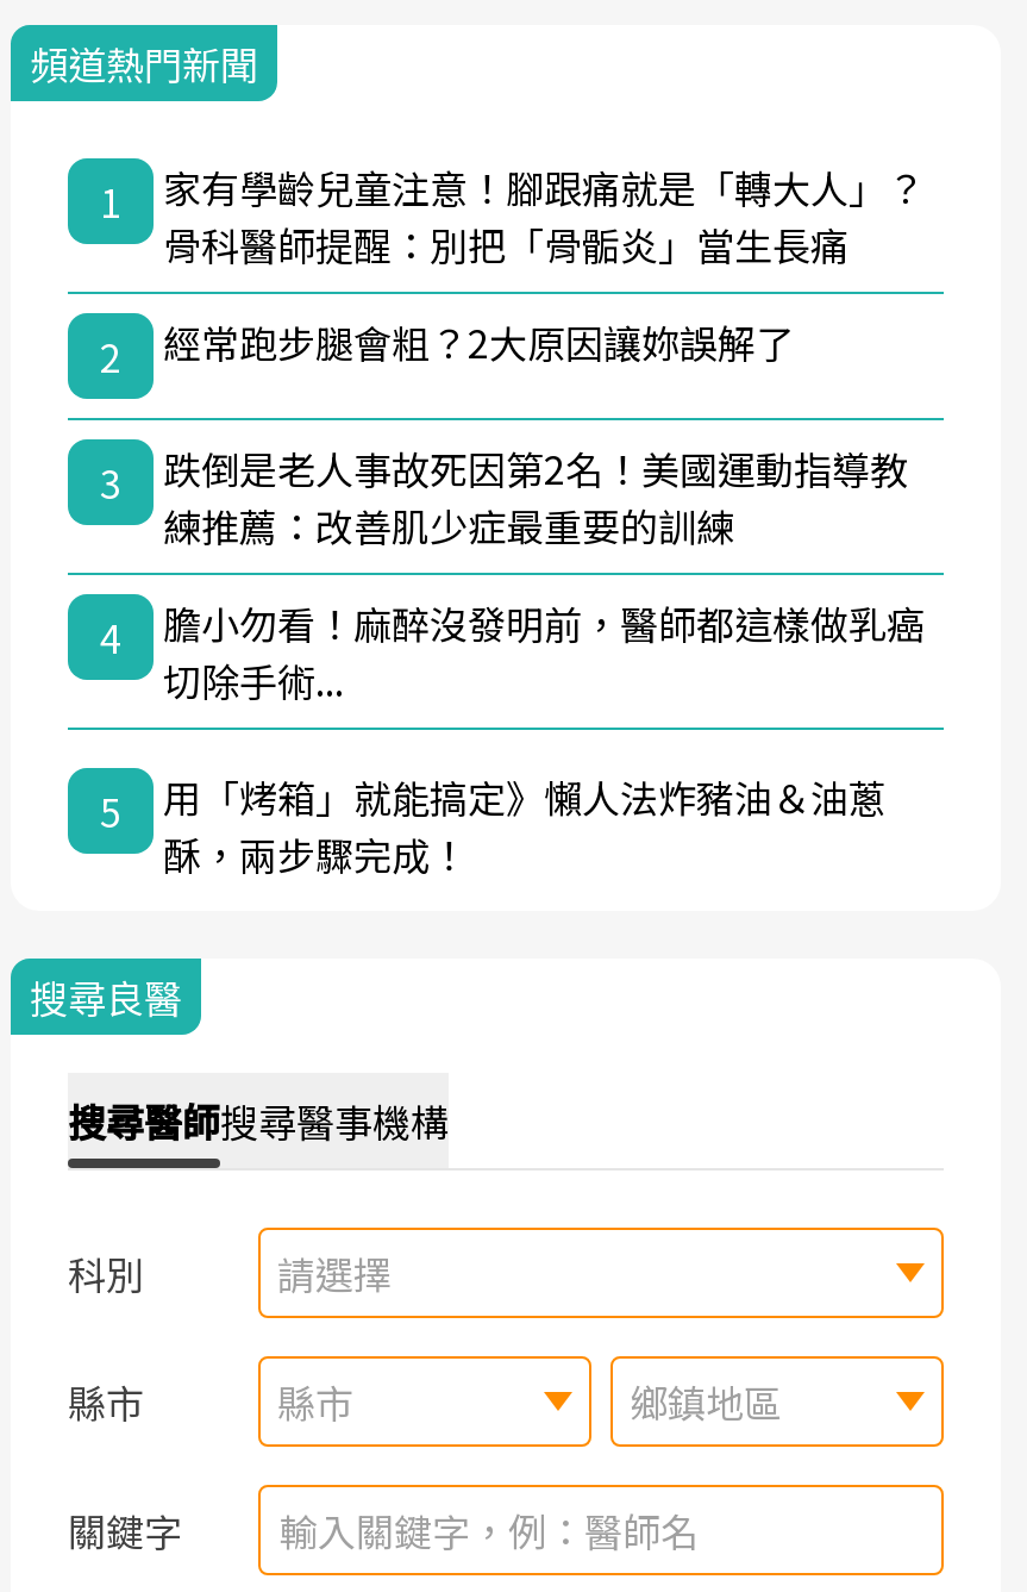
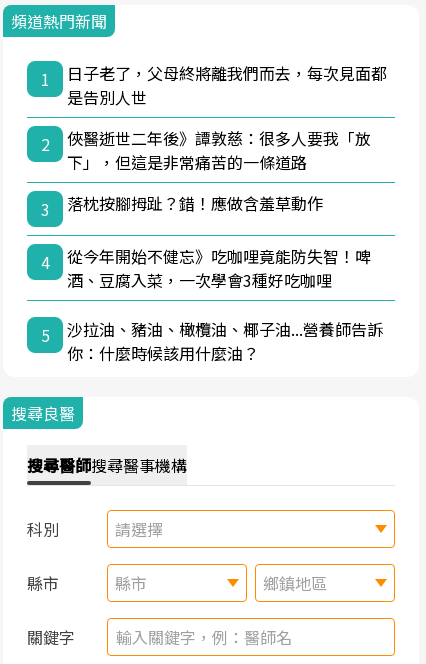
[163,158,925,272] 家有學齡兒童注意！腳跟痛就是「轉大人」？ | 骨科醫師提醒：別把「骨骺炎」當生長痛 -> [67,61,387,109] 日子老了，父母終將離我們而去，每次見面都 | 是告別人世
[163,312,794,370] 經常跑步腿會粗？2大原因讓妳誤解了 -> [67,126,371,174] 俠醫逝世二年後》譚敦慈：很多人要我「放 | 下」，但這是非常痛苦的一條道路
[163,439,908,553] 跌倒是老人事故死因第2名！美國運動指導教 | 練推薦：改善肌少症最重要的訓練 -> [67,191,323,215] 落枕按腳拇趾？錯！應做含羞草動作
[163,593,925,708] 膽小勿看！麻醉沒發明前，醫師都這樣做乳癌 | 切除手術... -> [67,244,371,292] 從今年開始不健忘》吃咖哩竟能防失智！啤 | 酒、豆腐入菜，一次學會3種好吃咖哩
[163,767,887,882] 用「烤箱」就能搞定》懶人法炸豬油＆油蔥 | 酥，兩步驟完成！ -> [67,317,383,365] 沙拉油、豬油、橄欖油、椰子油...營養師告訴 | 你：什麼時候該用什麼油？

